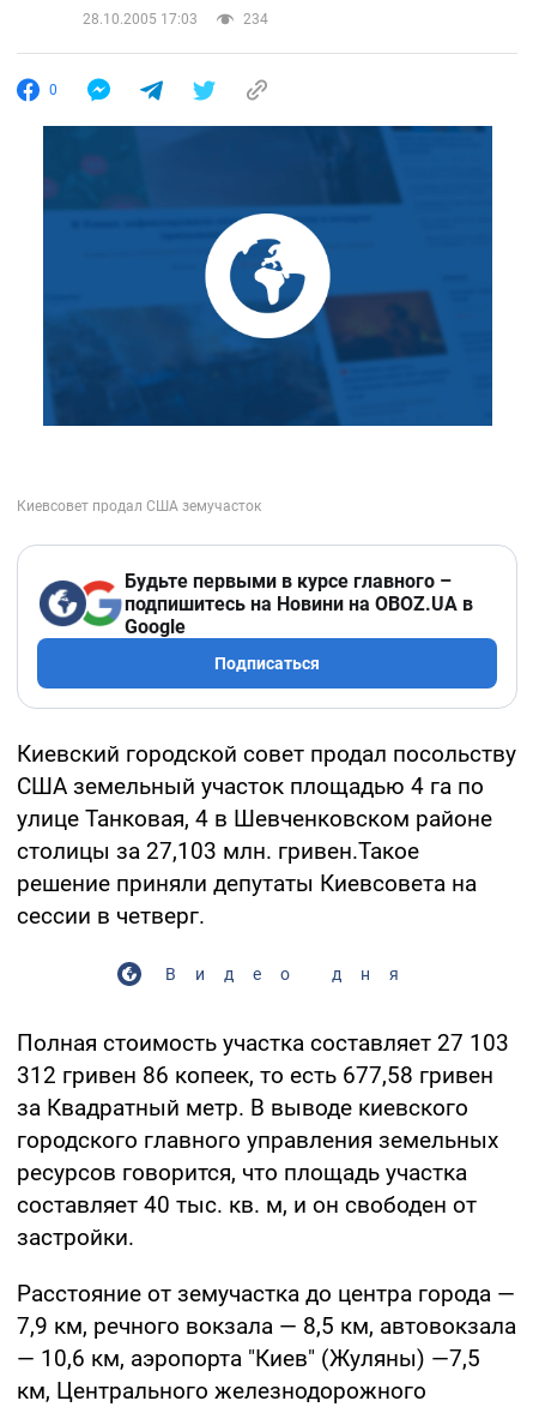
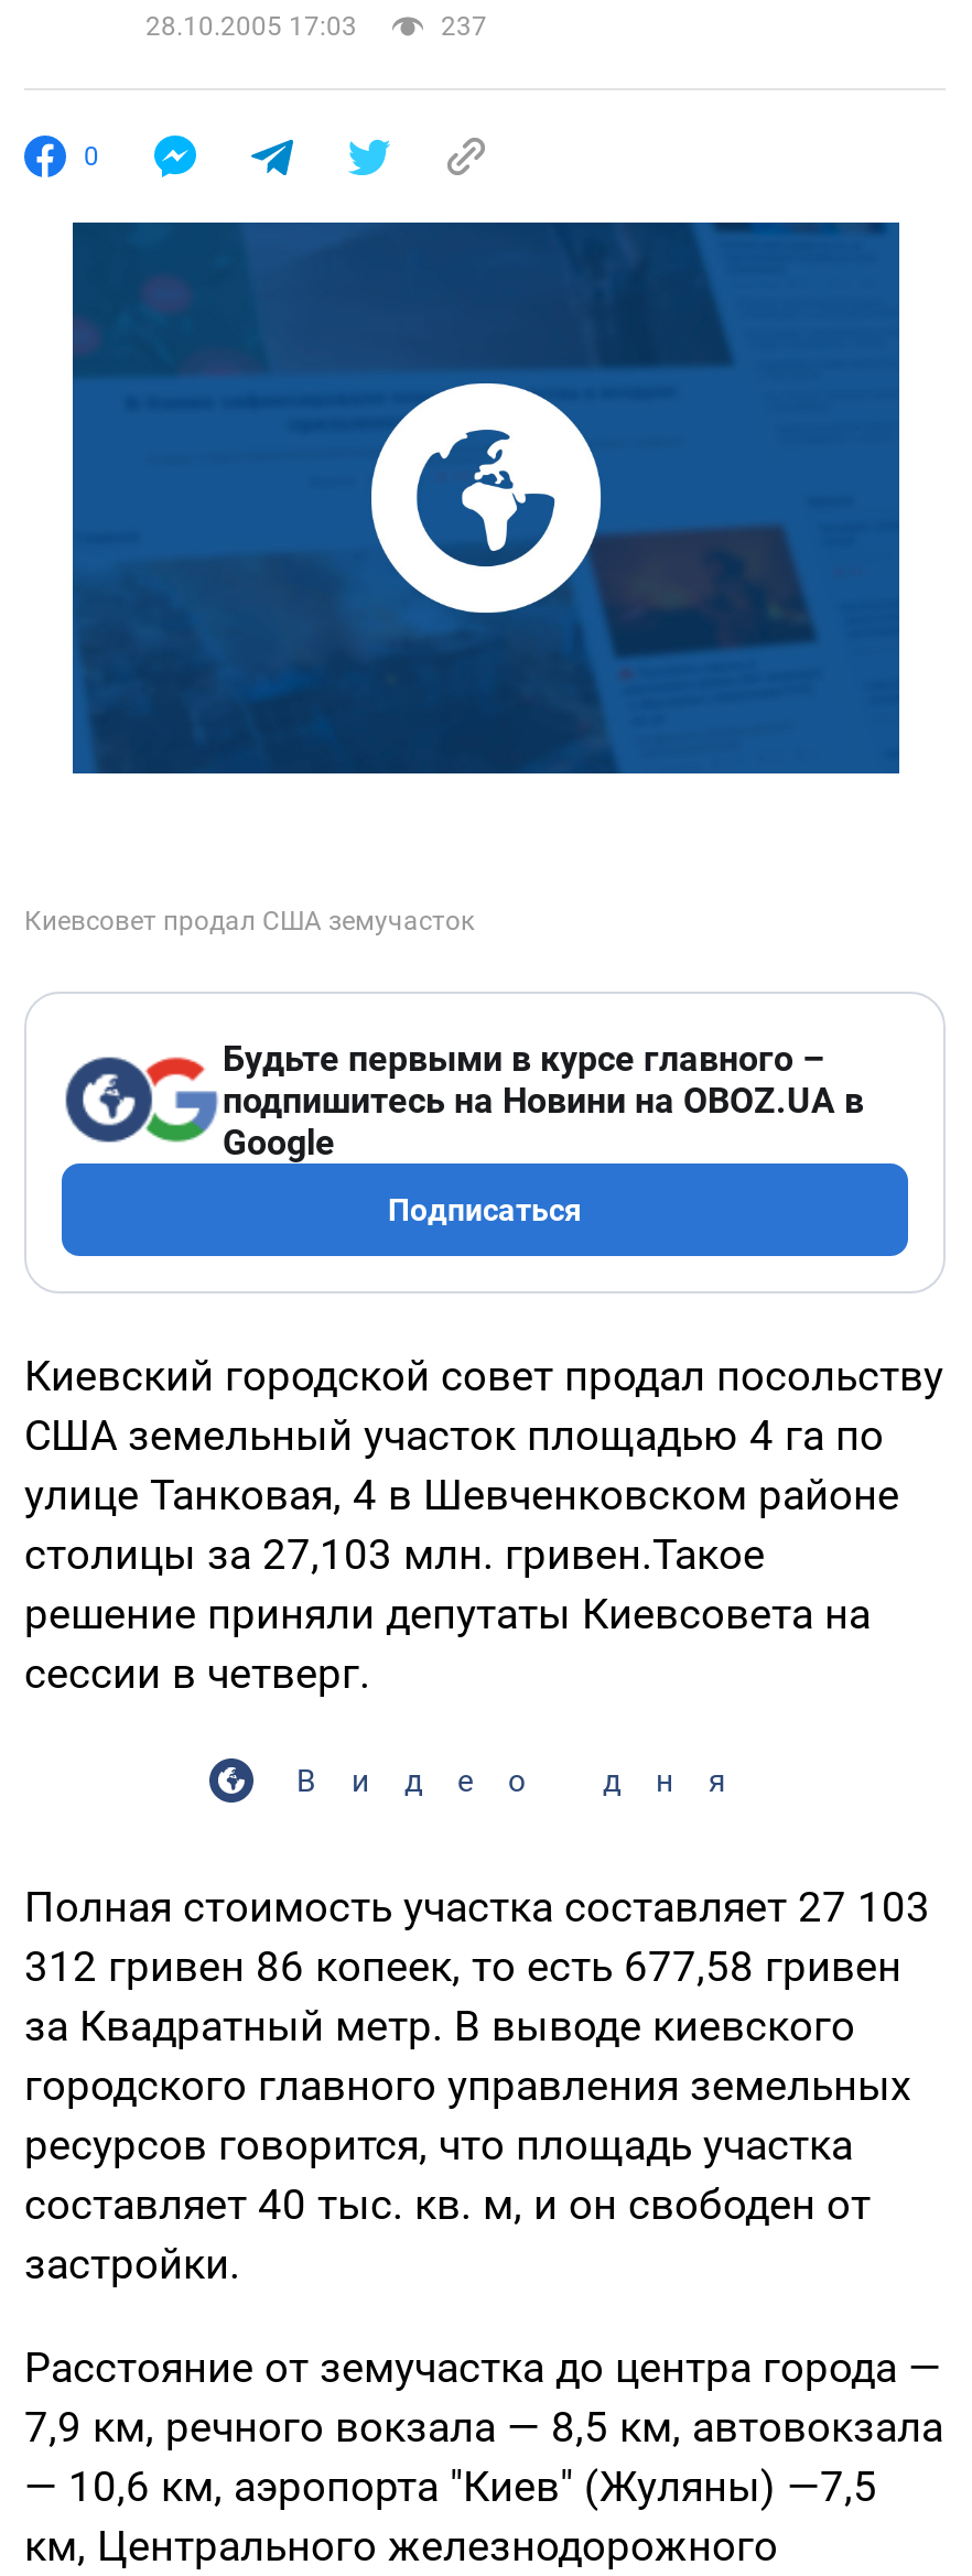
[243,11,268,28] 234 -> [441,11,487,42] 237

